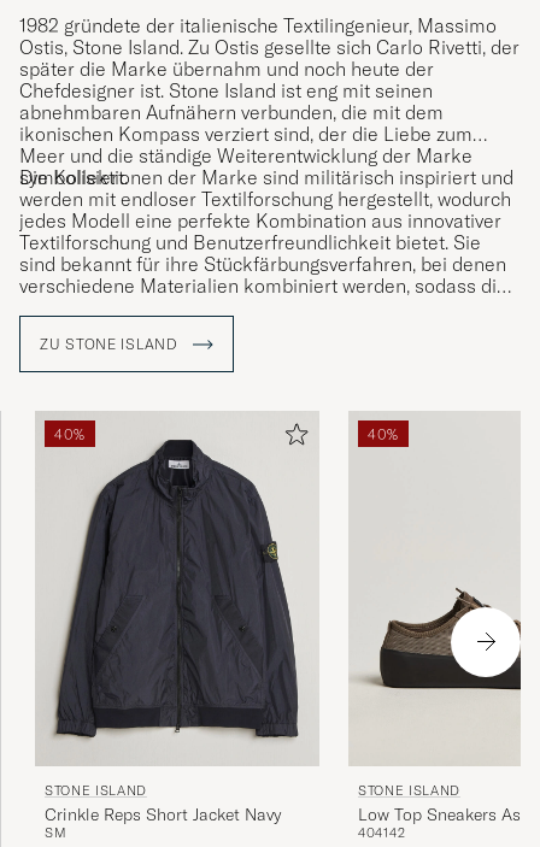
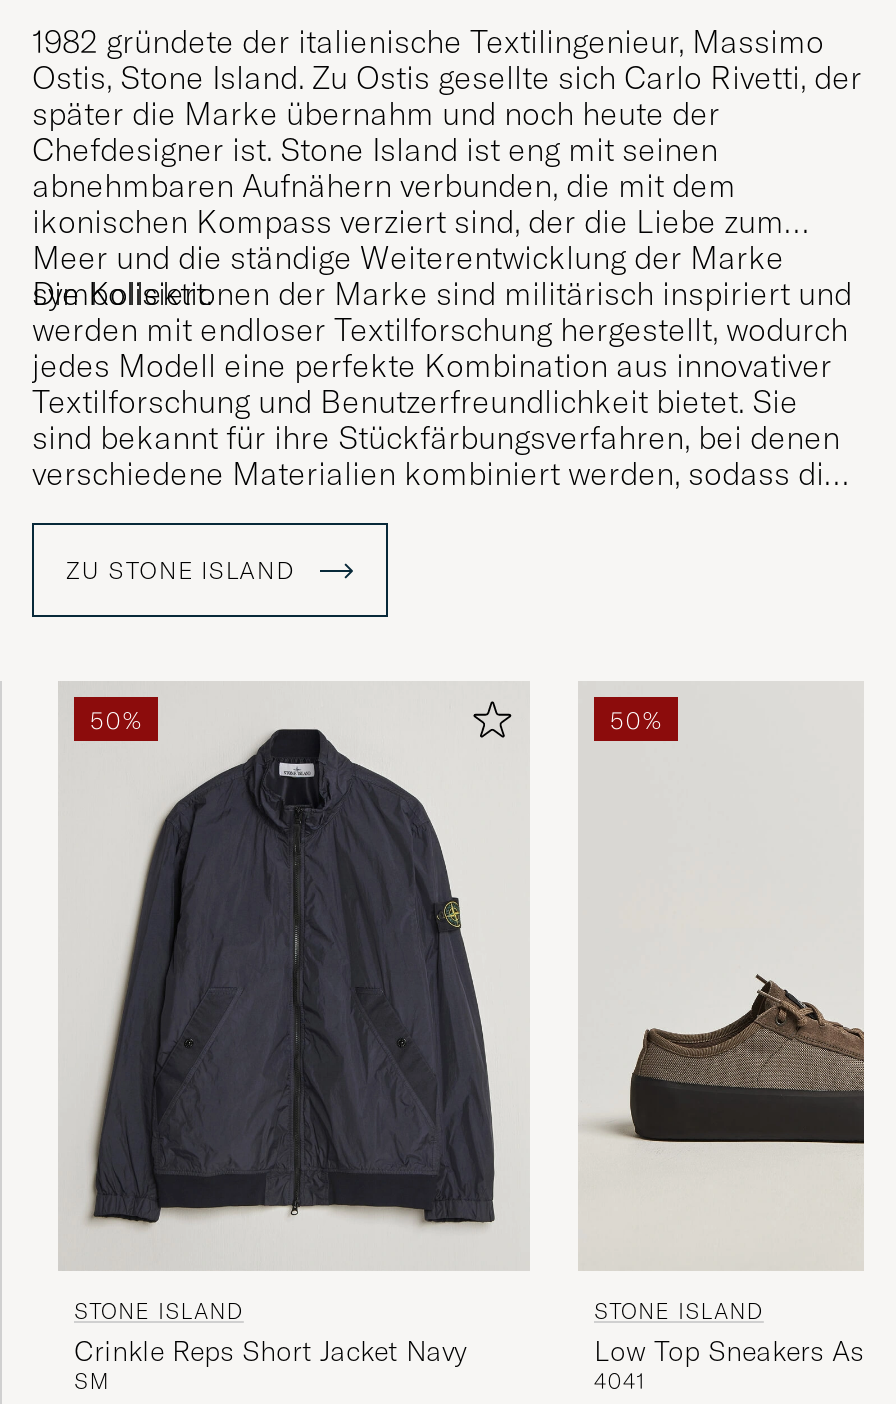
[54,425,86,443] 40% -> [90,704,142,734] 50%
[368,425,399,443] 40% -> [610,704,662,734] 50%
[450,607,521,678] [image] -> [748,1005,866,1123] [image]
[358,824,405,841] 404142 -> [594,1367,646,1395] 4041

